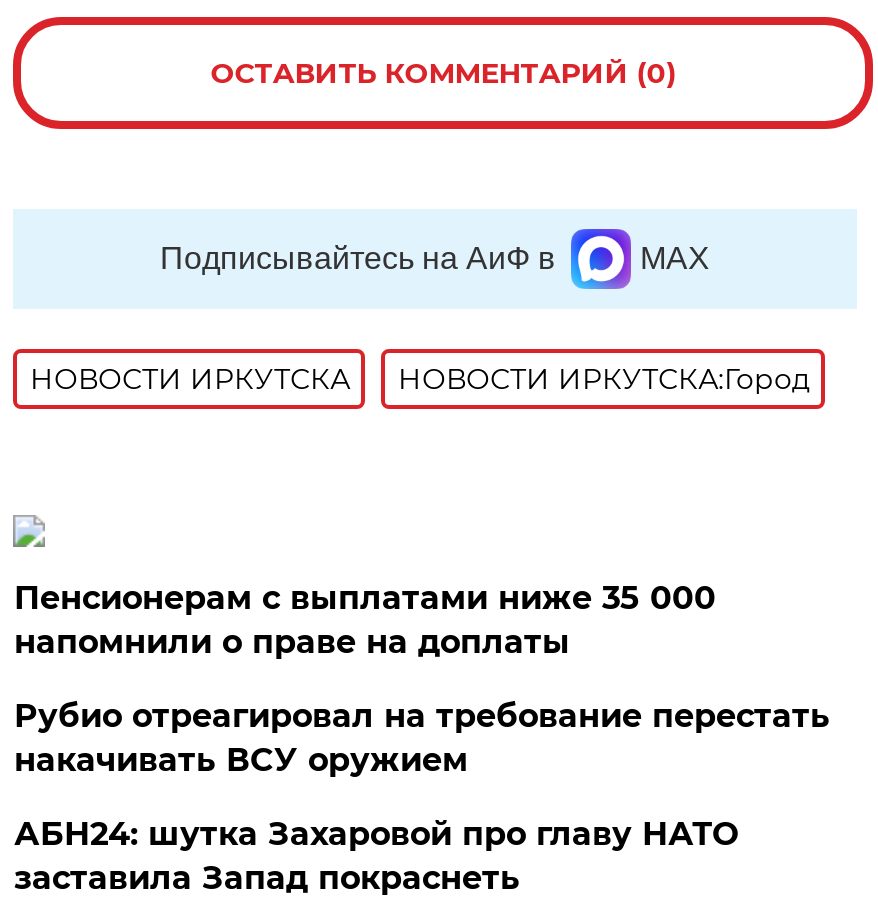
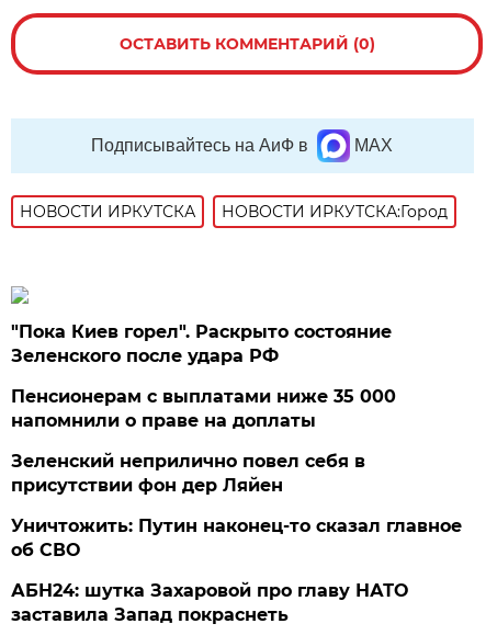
none -> [11,321,392,366] "Пока Киев горел". Раскрыто состояние | Зеленского после удара РФ
[14,697,830,779] Рубио отреагировал на требование перестать | накачивать ВСУ оружием -> [11,451,462,560] Зеленский неприлично повел cебя в | присутствии фон дер Ляйен | Уничтожить: Путин наконец-то сказал главное | об СВО

